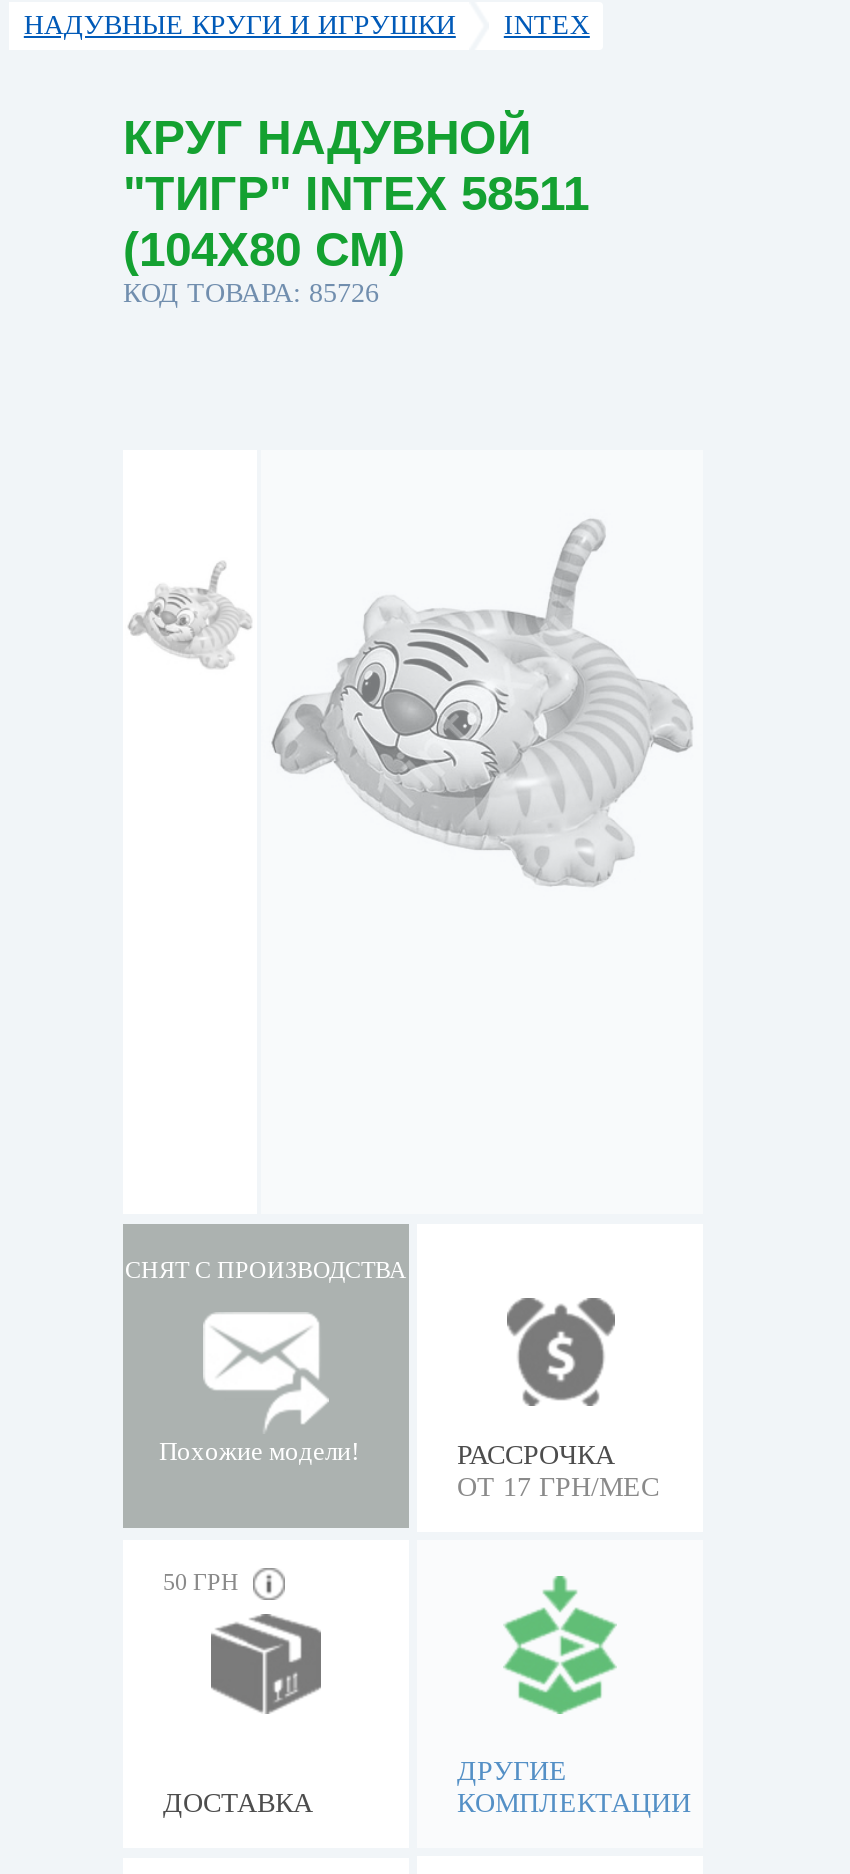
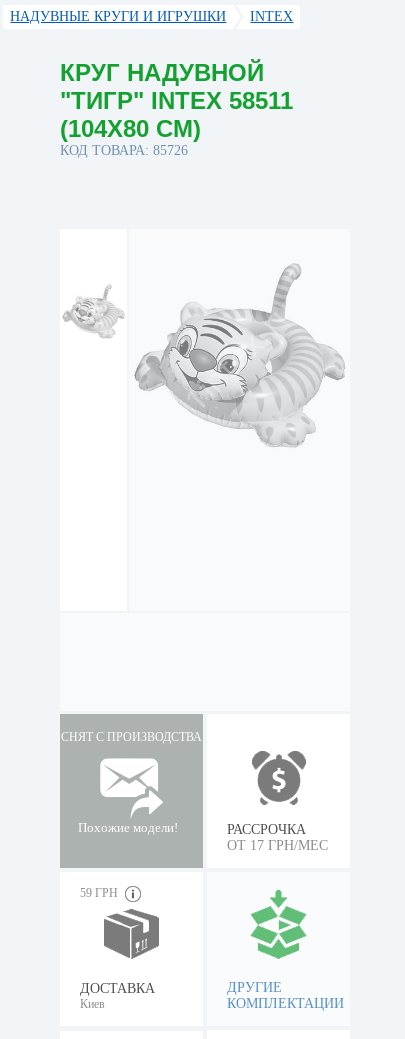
[163,1568,239,1596] 50 ГРН -> [80,886,118,900] 59 ГРН
none -> [80,997,105,1011] Киев

